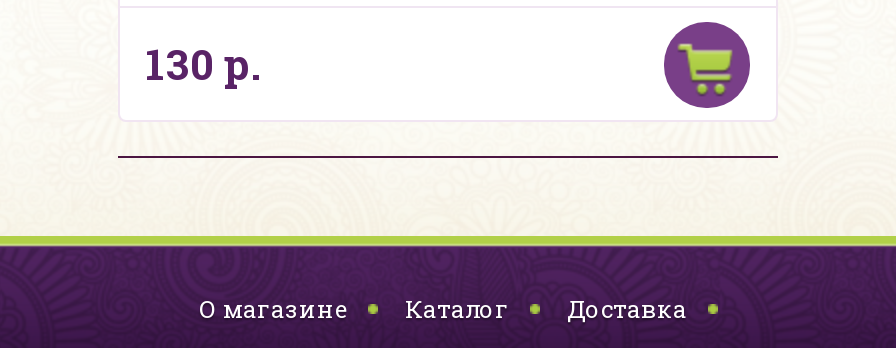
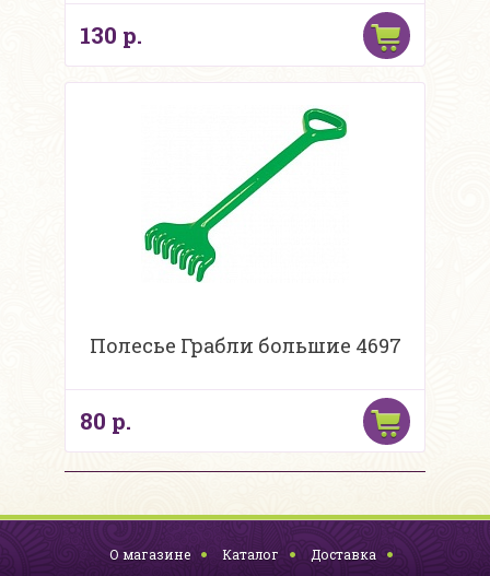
none -> [80,332,401,436] Полесье Грабли большие 4697 | 80 р.
none -> [143,107,348,283] [image]

